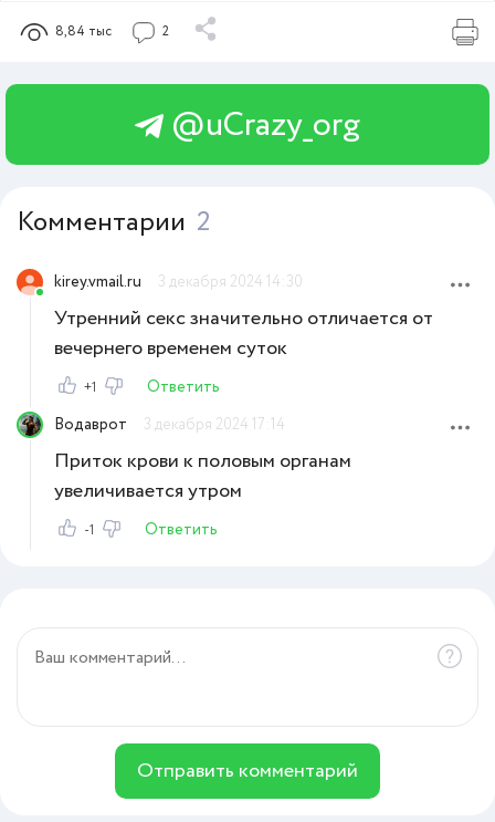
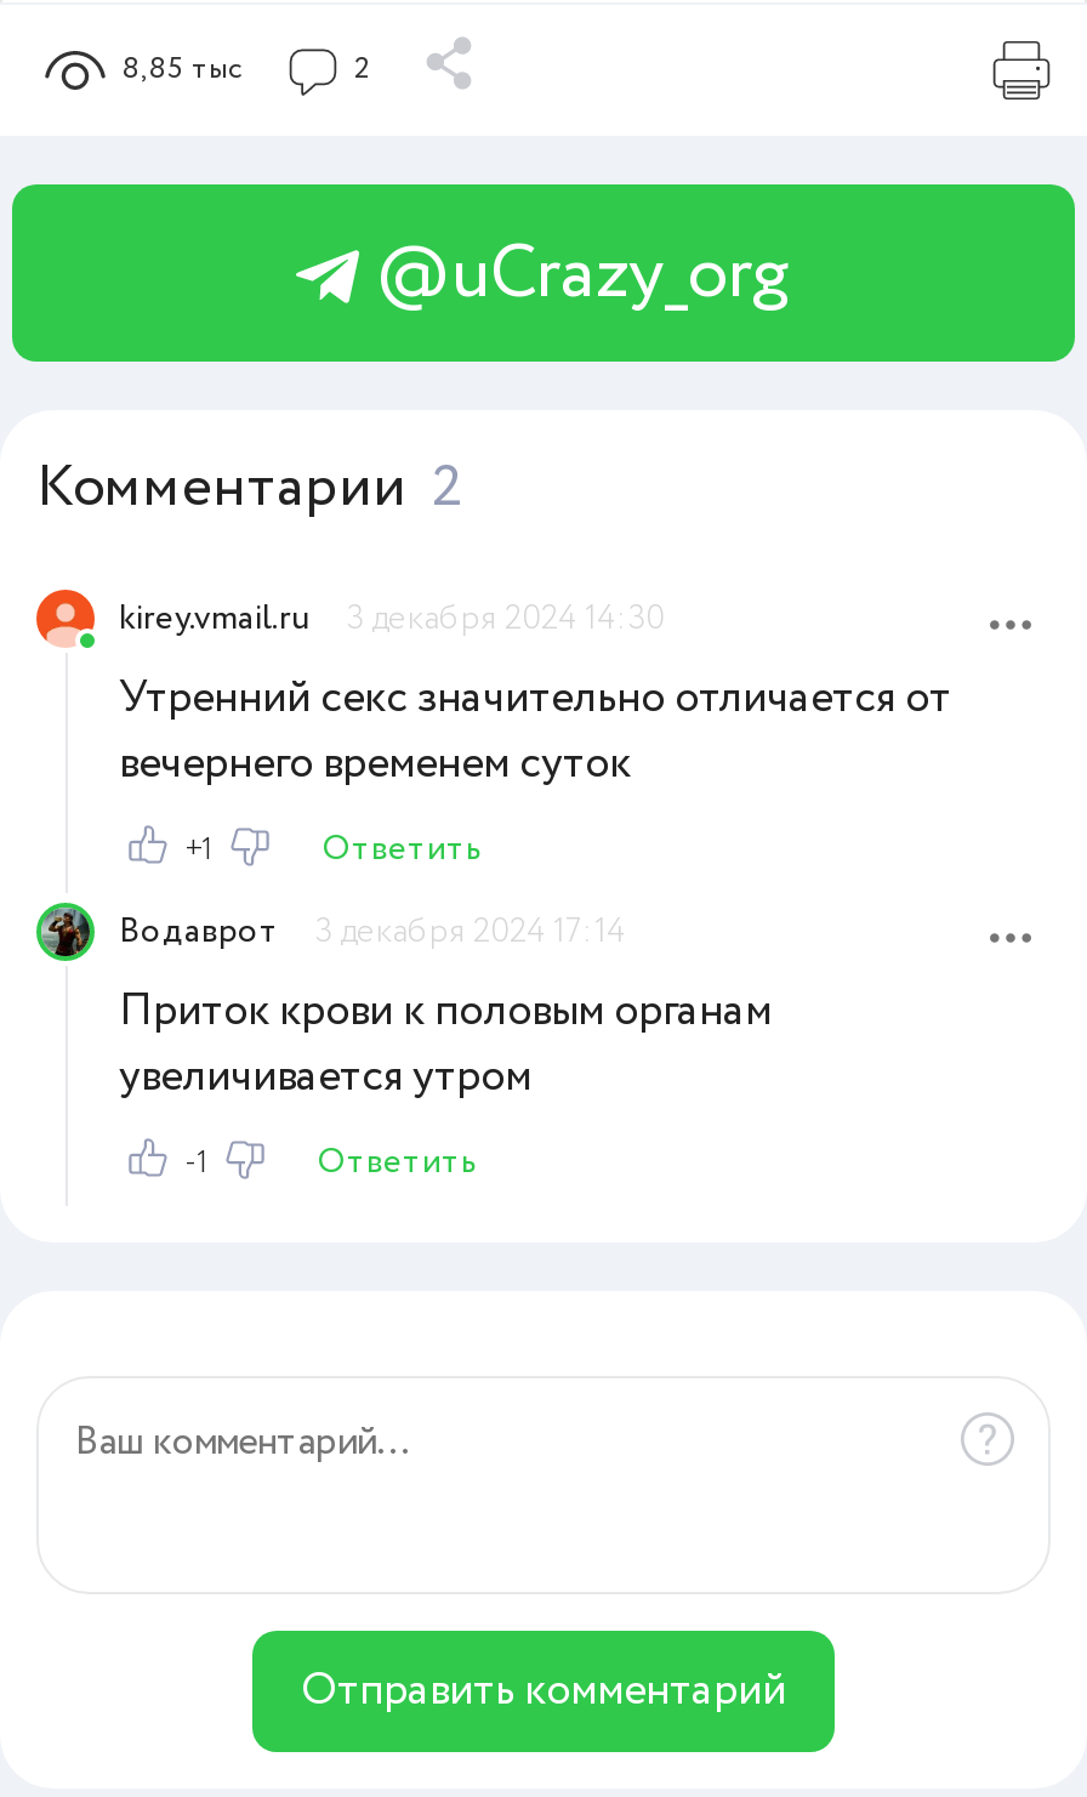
[55,22,112,41] 8,84 тыс -> [121,49,243,90] 8,85 тыс

